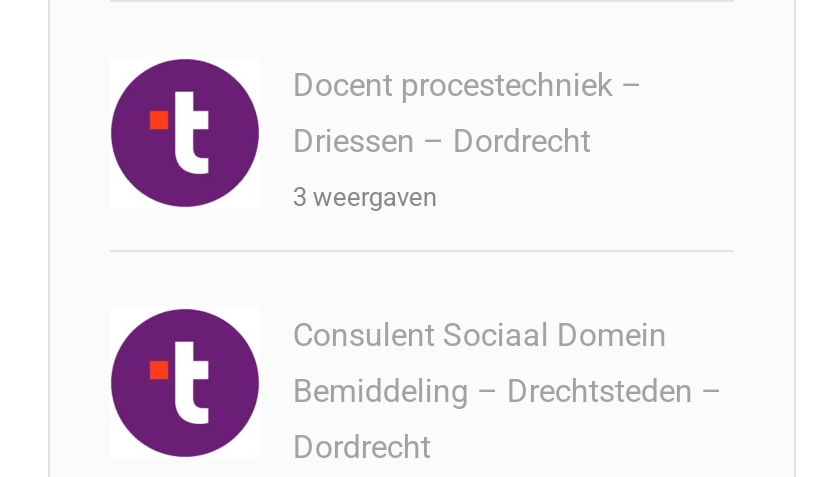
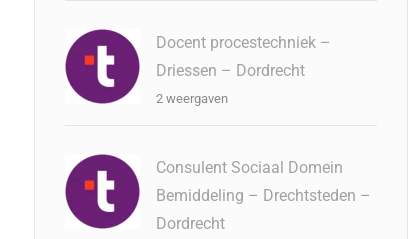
[293,182,437,212] 3 weergaven -> [156,91,228,106] 2 weergaven

